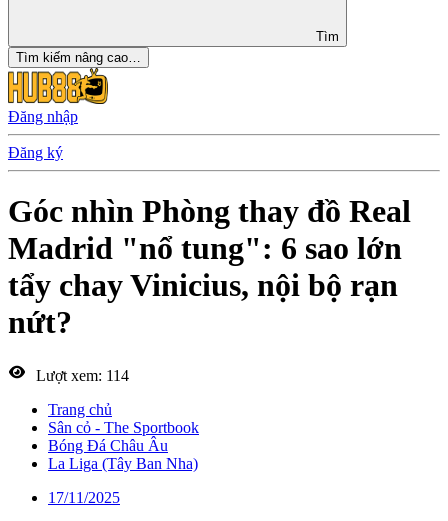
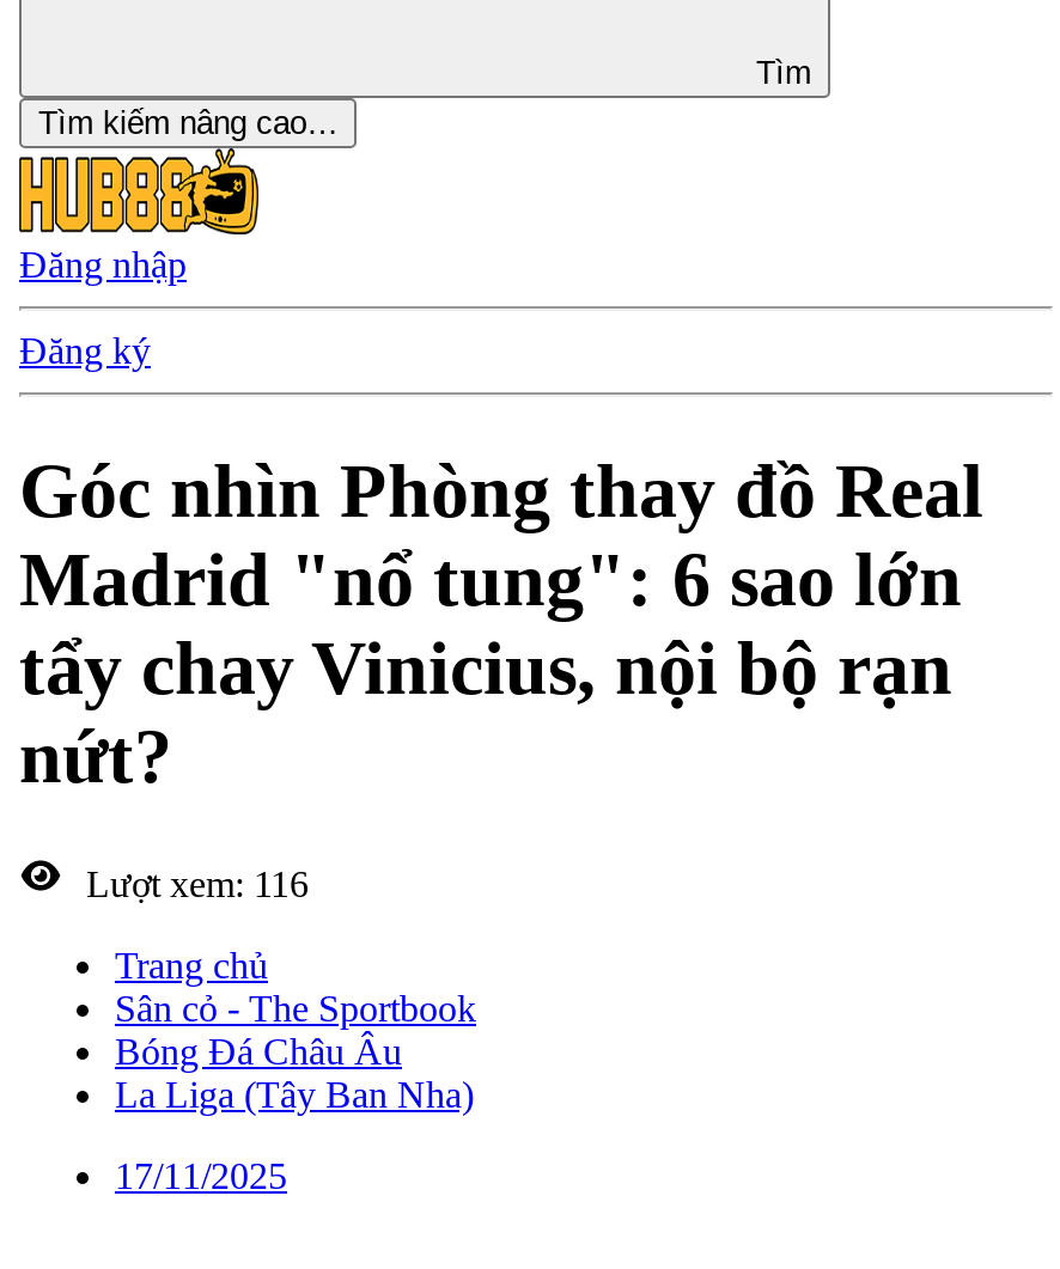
[32,367,129,384] Lượt xem: 114 -> [77,863,309,904] Lượt xem: 116

